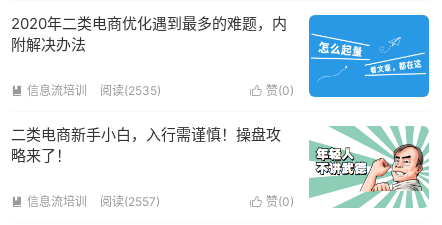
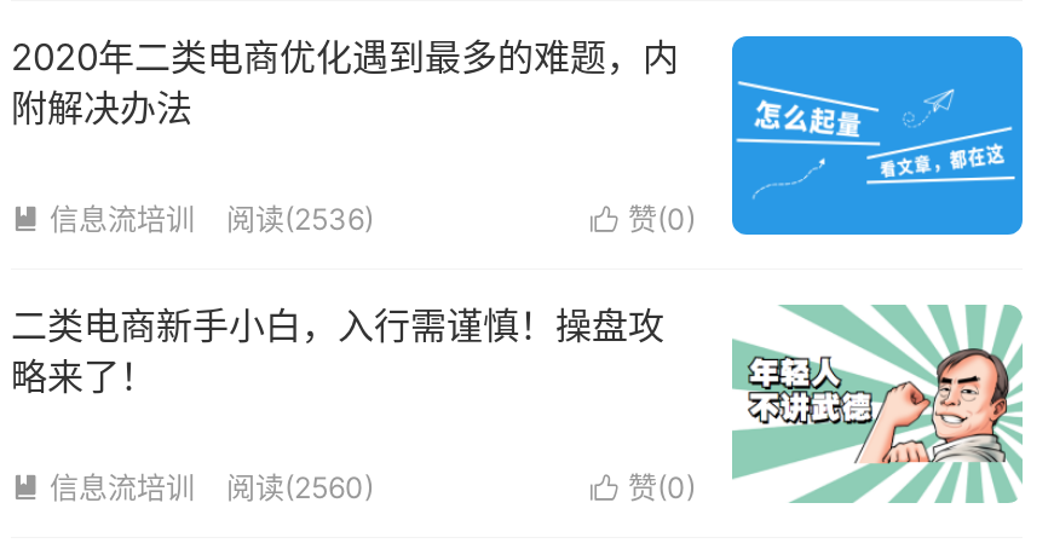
[100,83,161,98] 阅读(2535) -> [226,201,374,237] 阅读(2536)
[100,194,160,209] 阅读(2557) -> [226,469,374,505] 阅读(2560)

